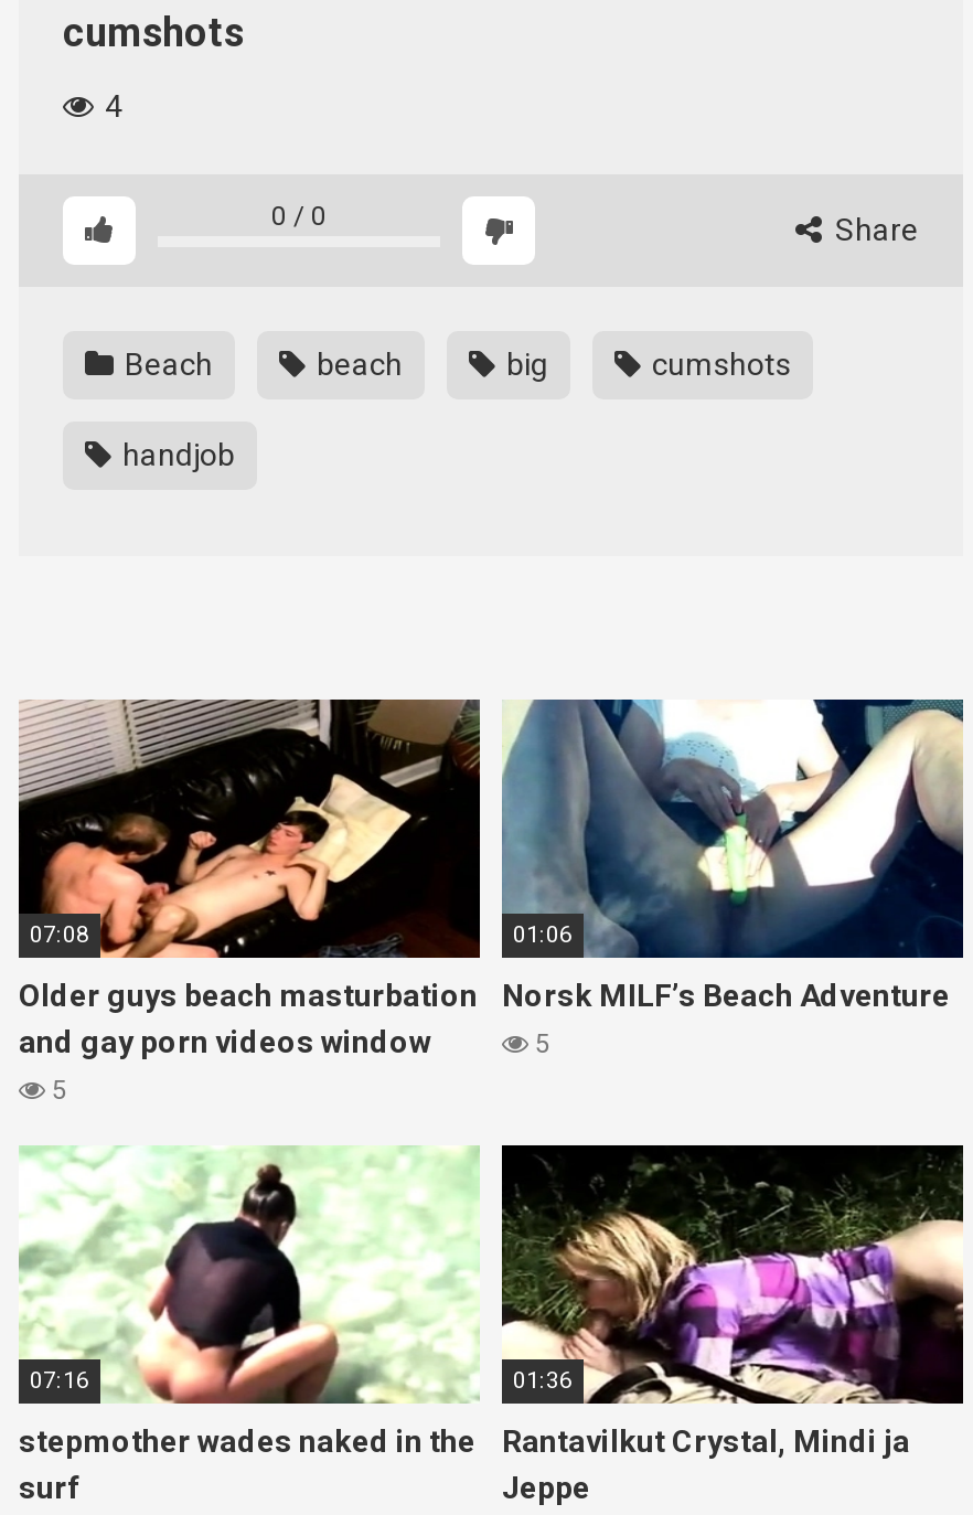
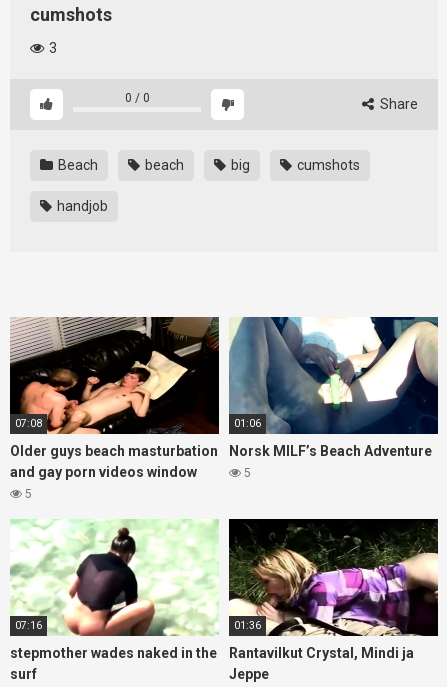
[98,88,122,123] 4 -> [46,40,57,56] 3

